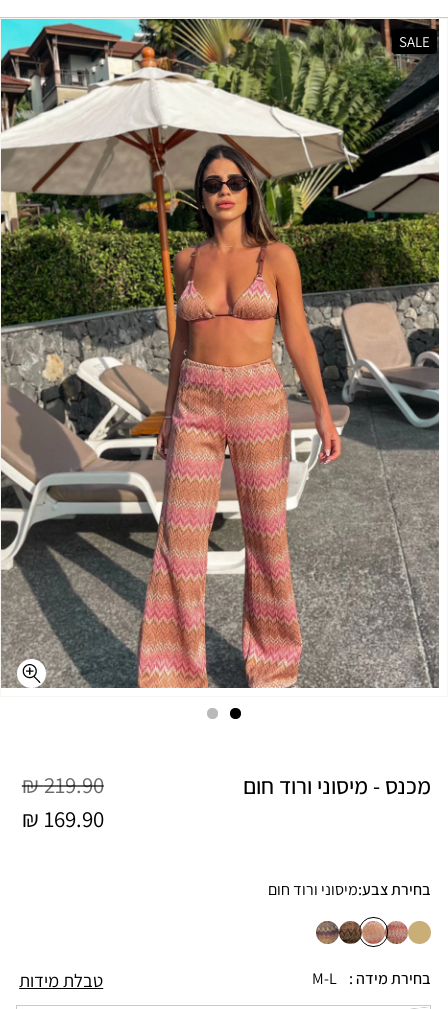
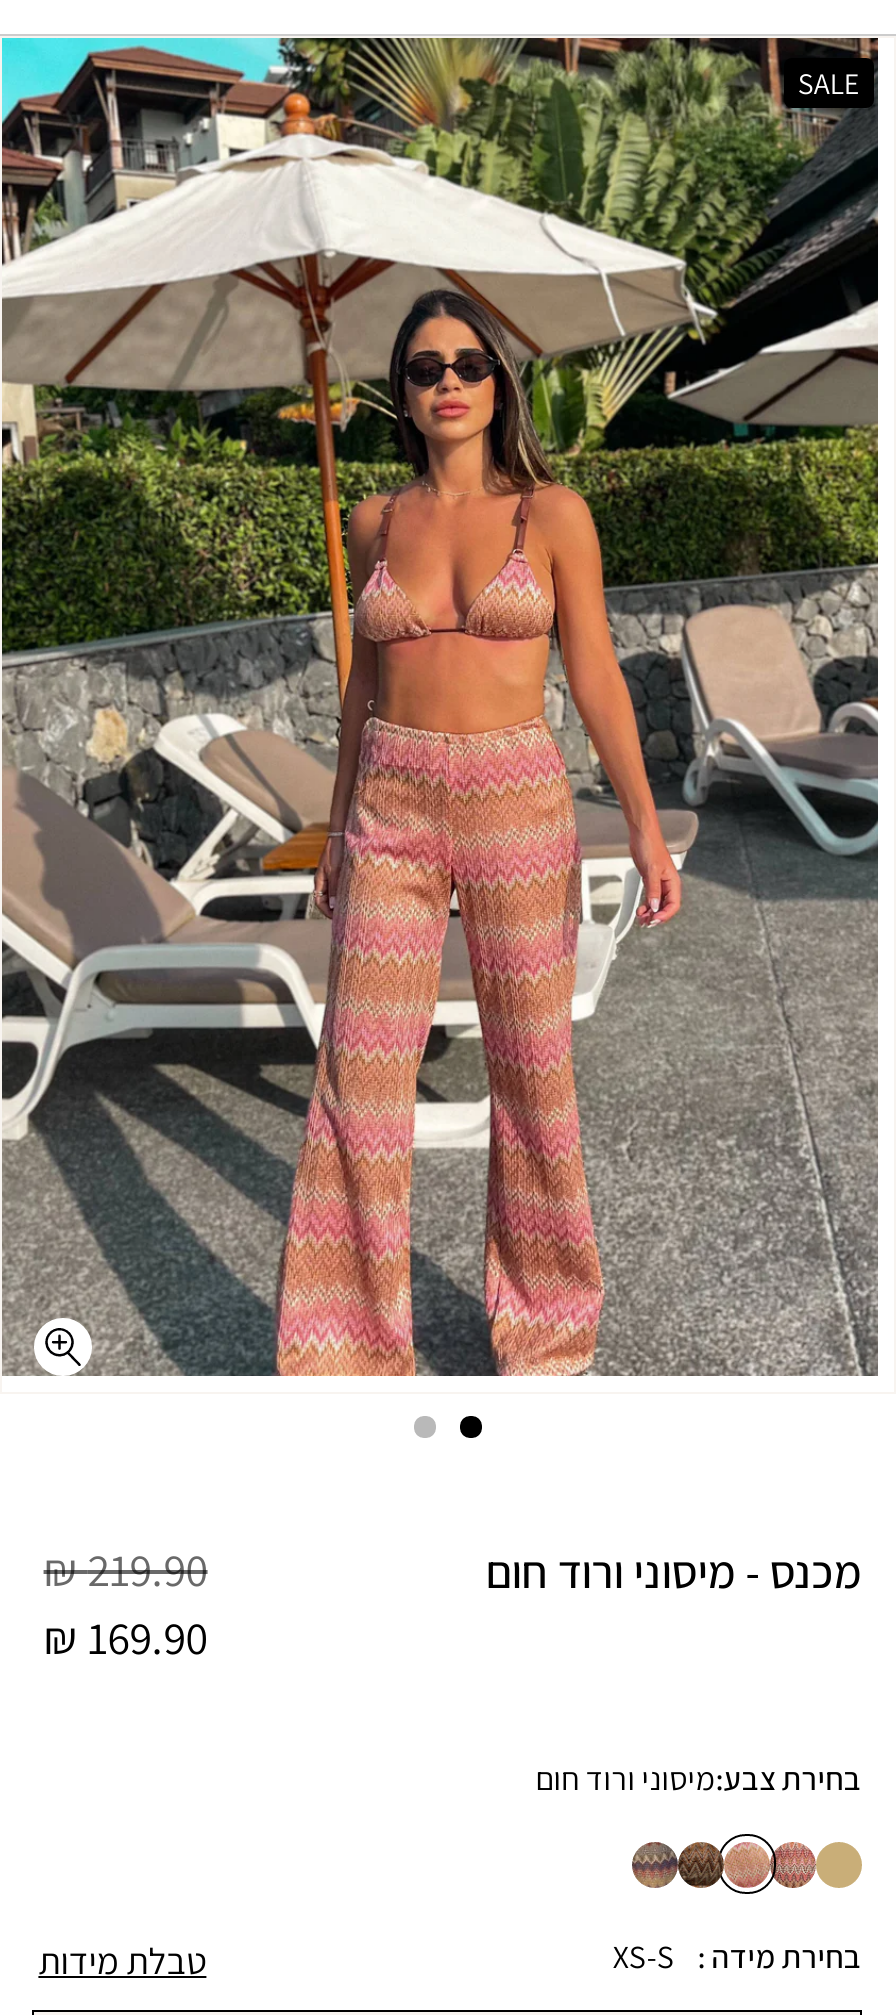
[312,967,337,988] M-L -> [613,1935,675,1977] XS-S

